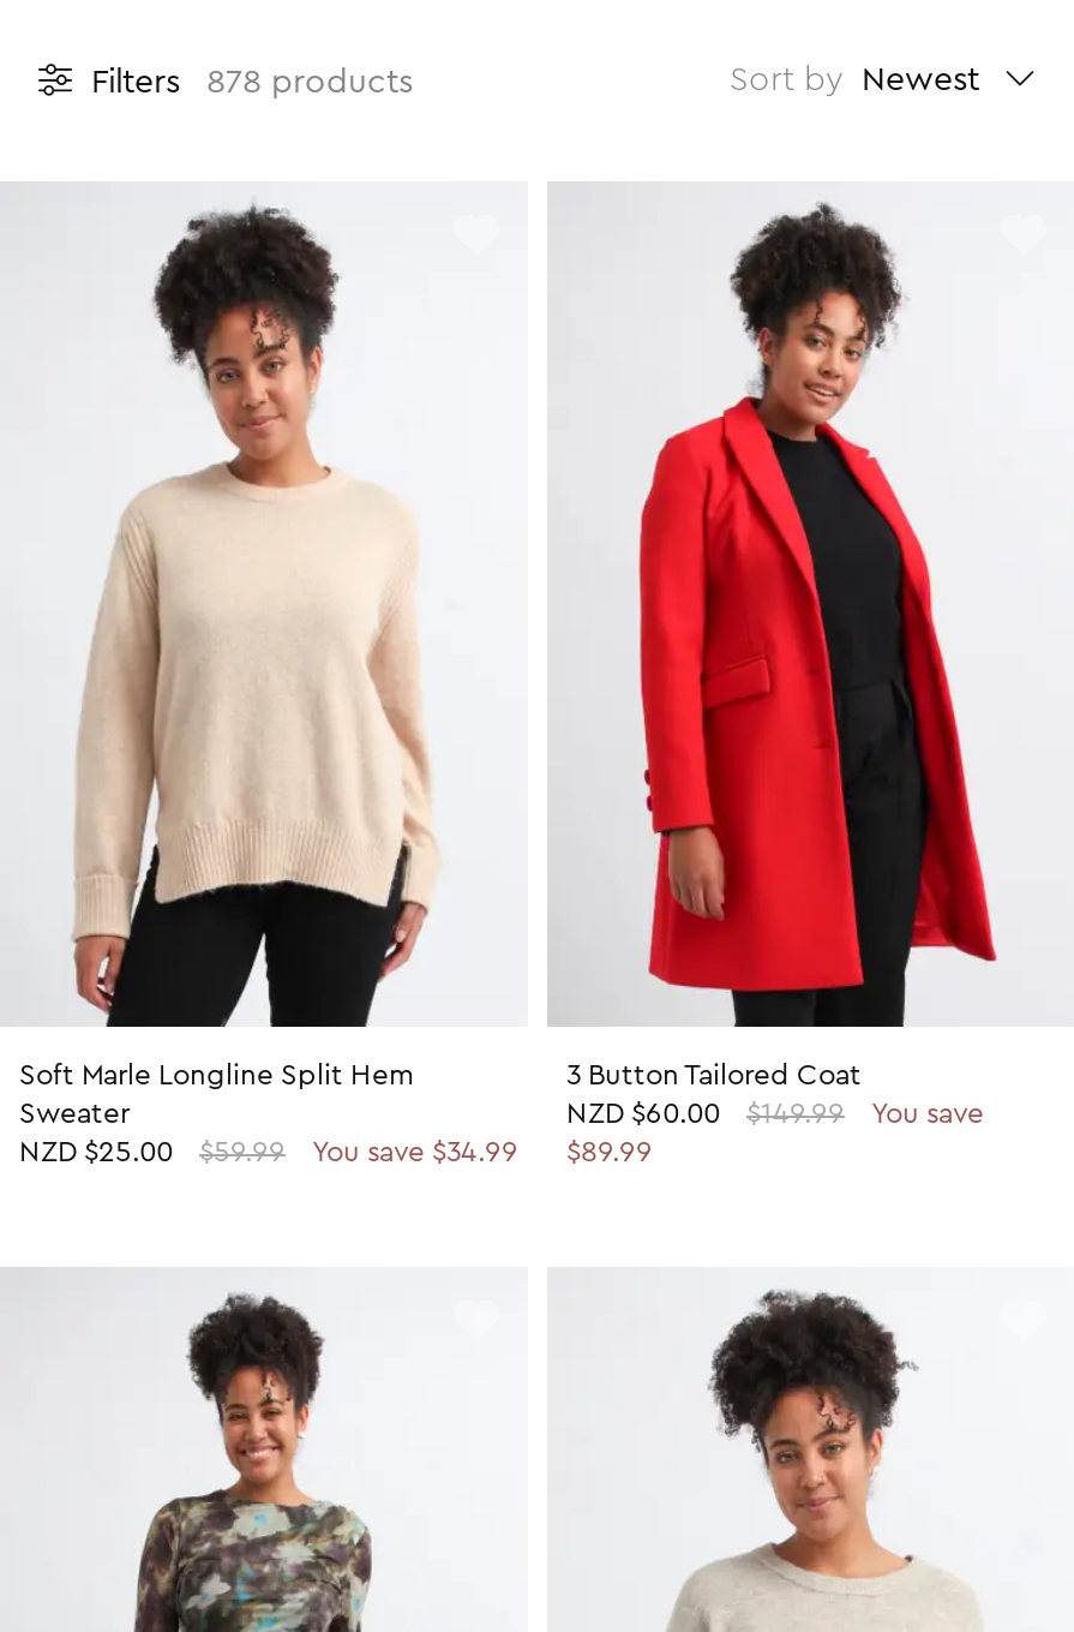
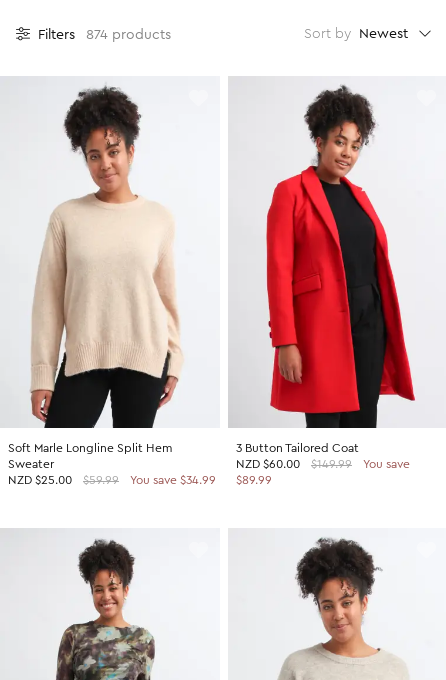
[91,66,413,101] Filters 878 products -> [38,28,171,42] Filters 874 products

